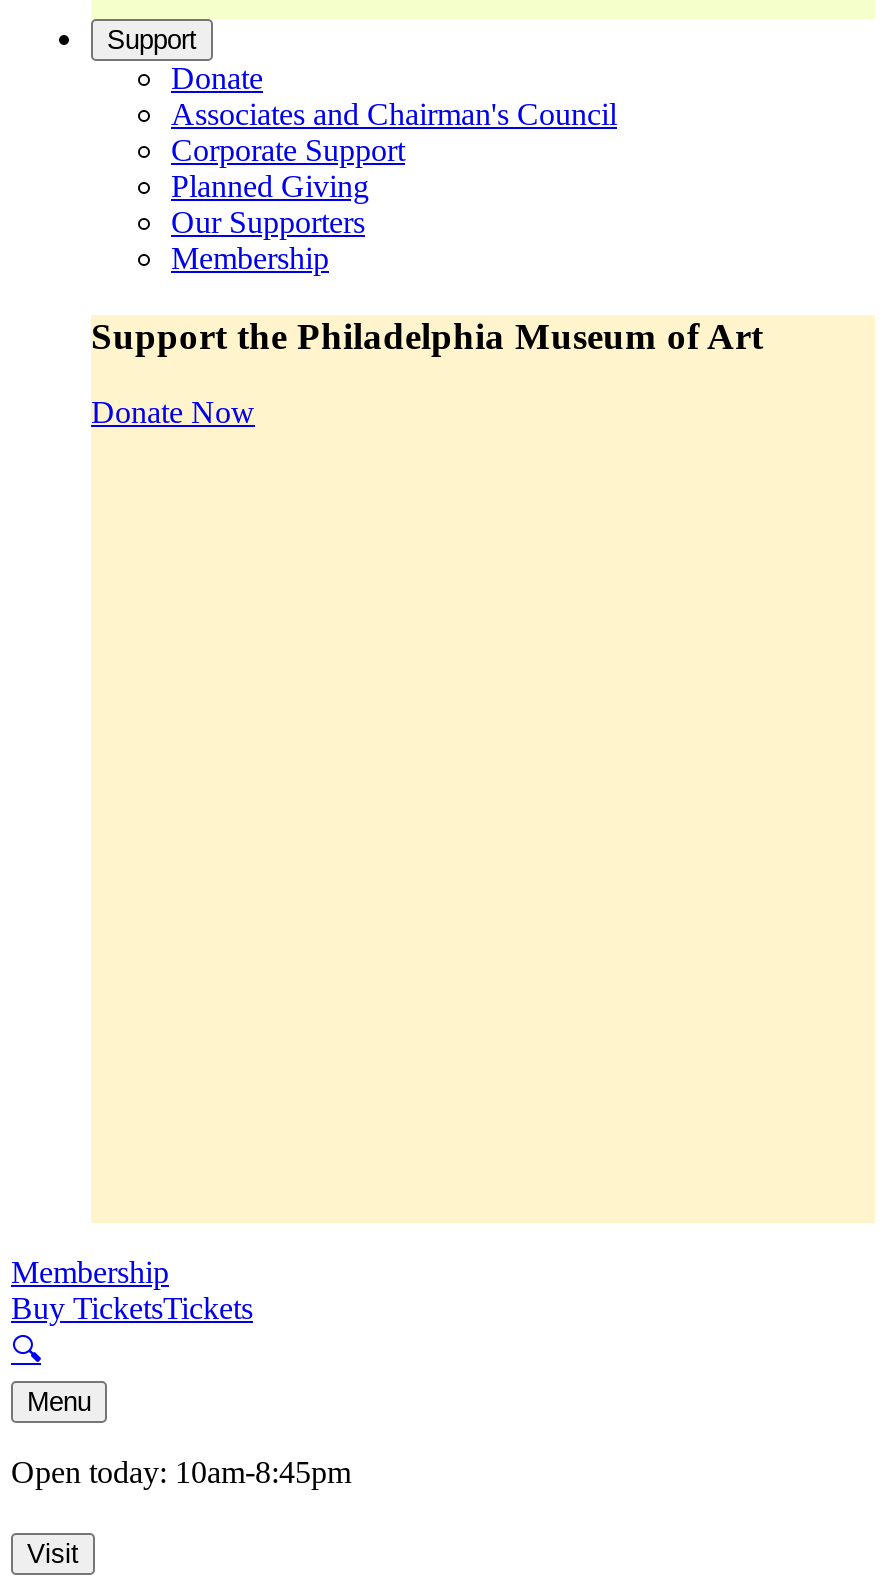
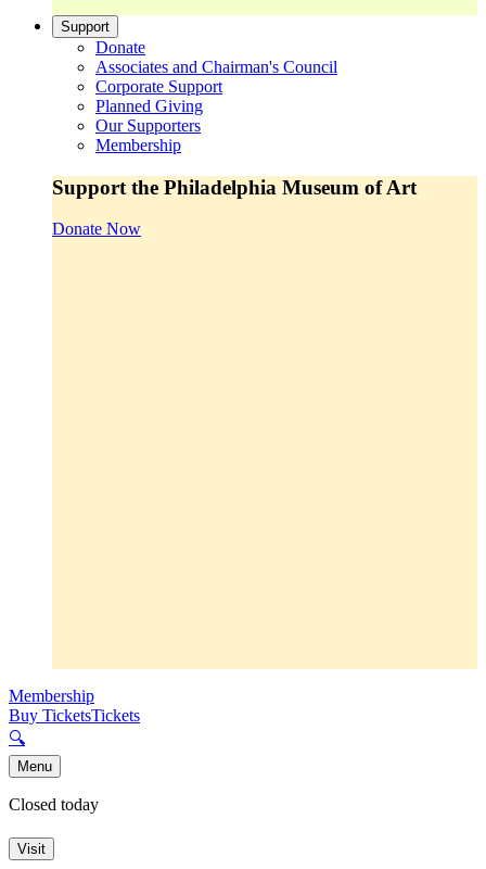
[11,1456,351,1490] Open today: 10am-8:45pm -> [9,795,99,814] Closed today

